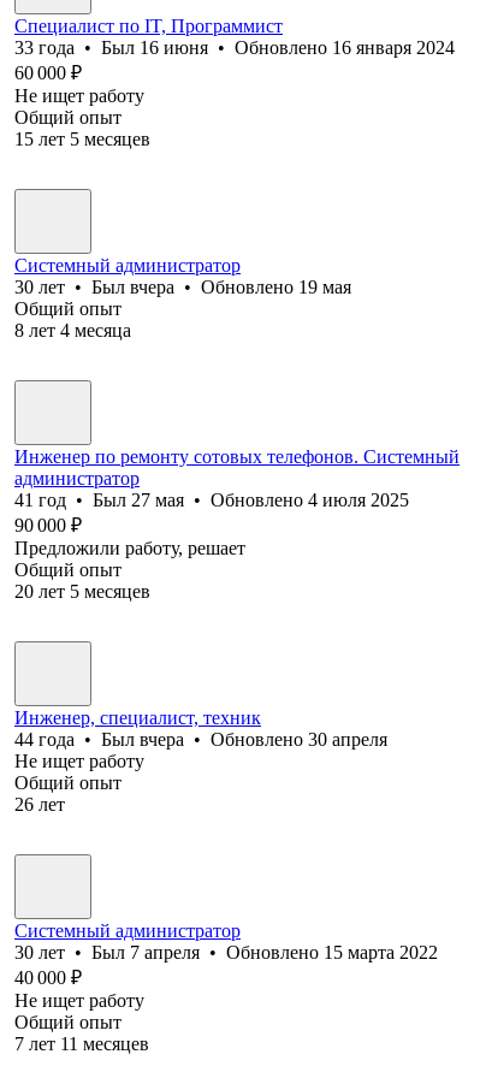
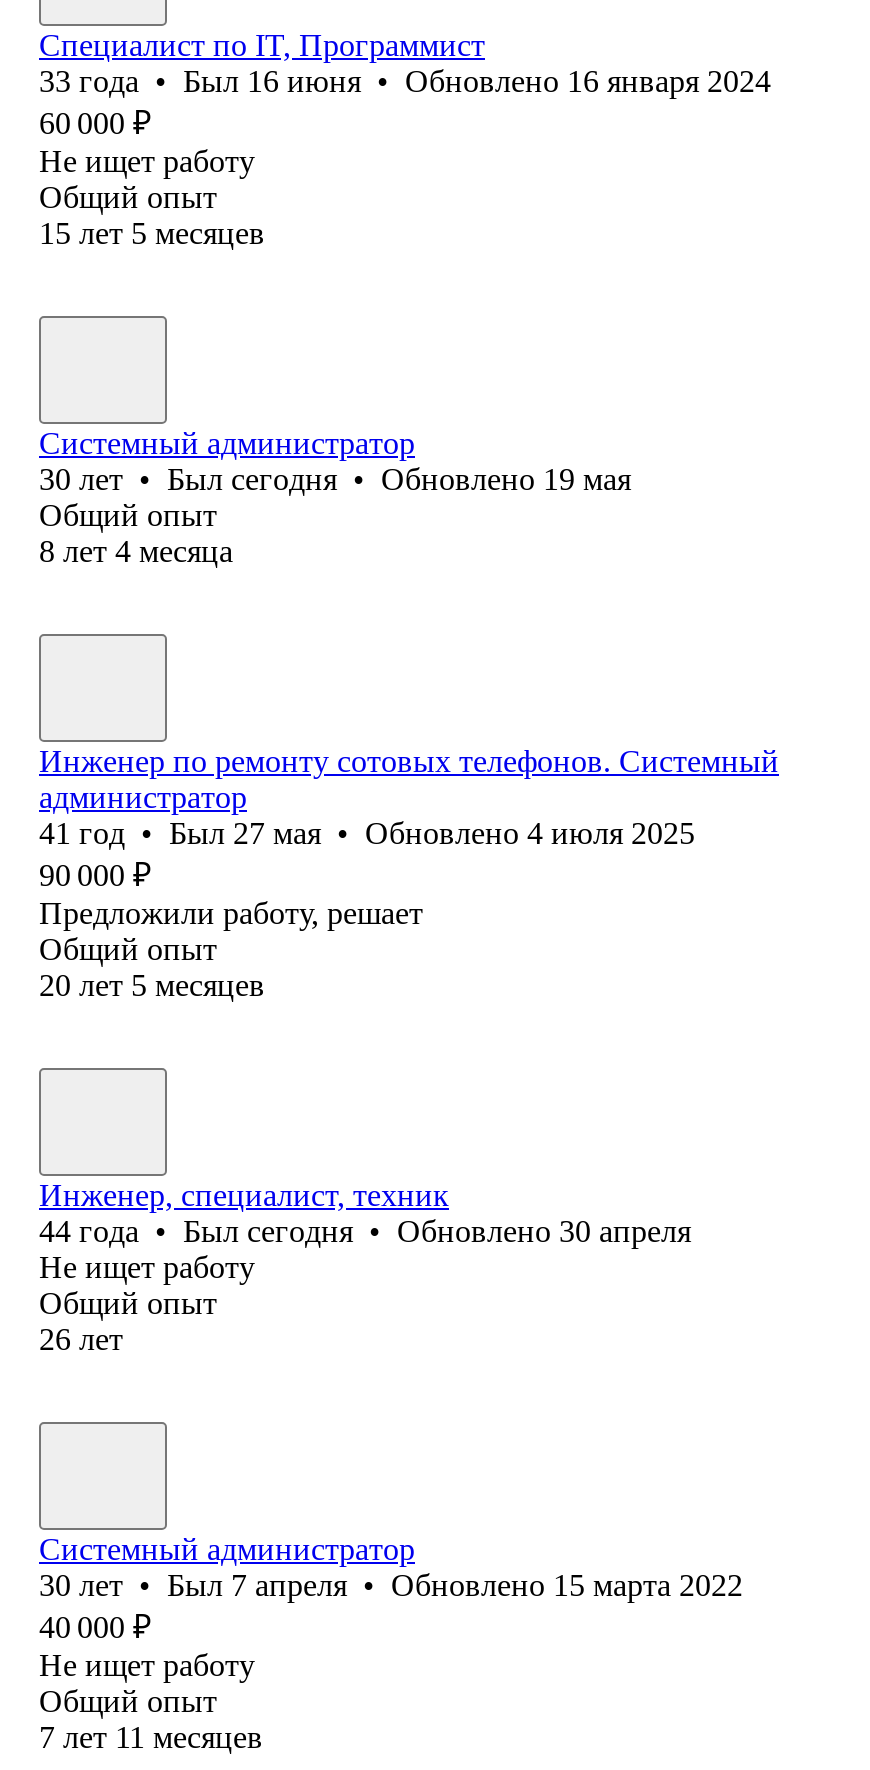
[14,277,351,297] 30 лет • Был вчера • Обновлено 19 мая -> [39,462,631,496] 30 лет • Был сегодня • Обновлено 19 мая
[14,729,387,749] 44 года • Был вчера • Обновлено 30 апреля -> [39,1214,691,1248] 44 года • Был сегодня • Обновлено 30 апреля

